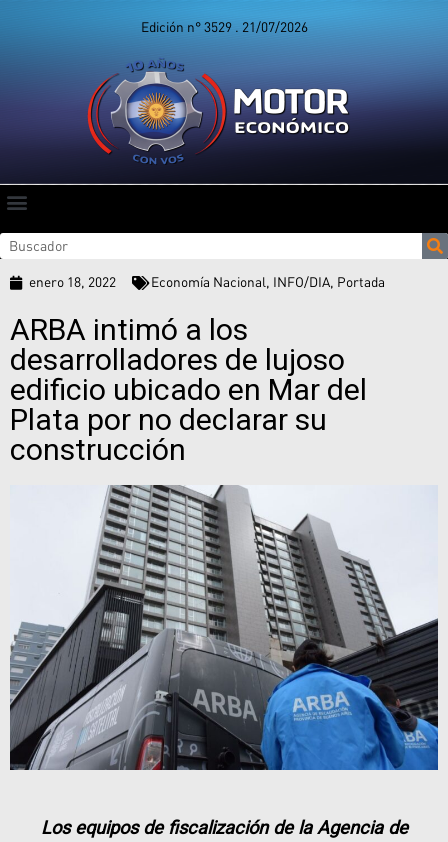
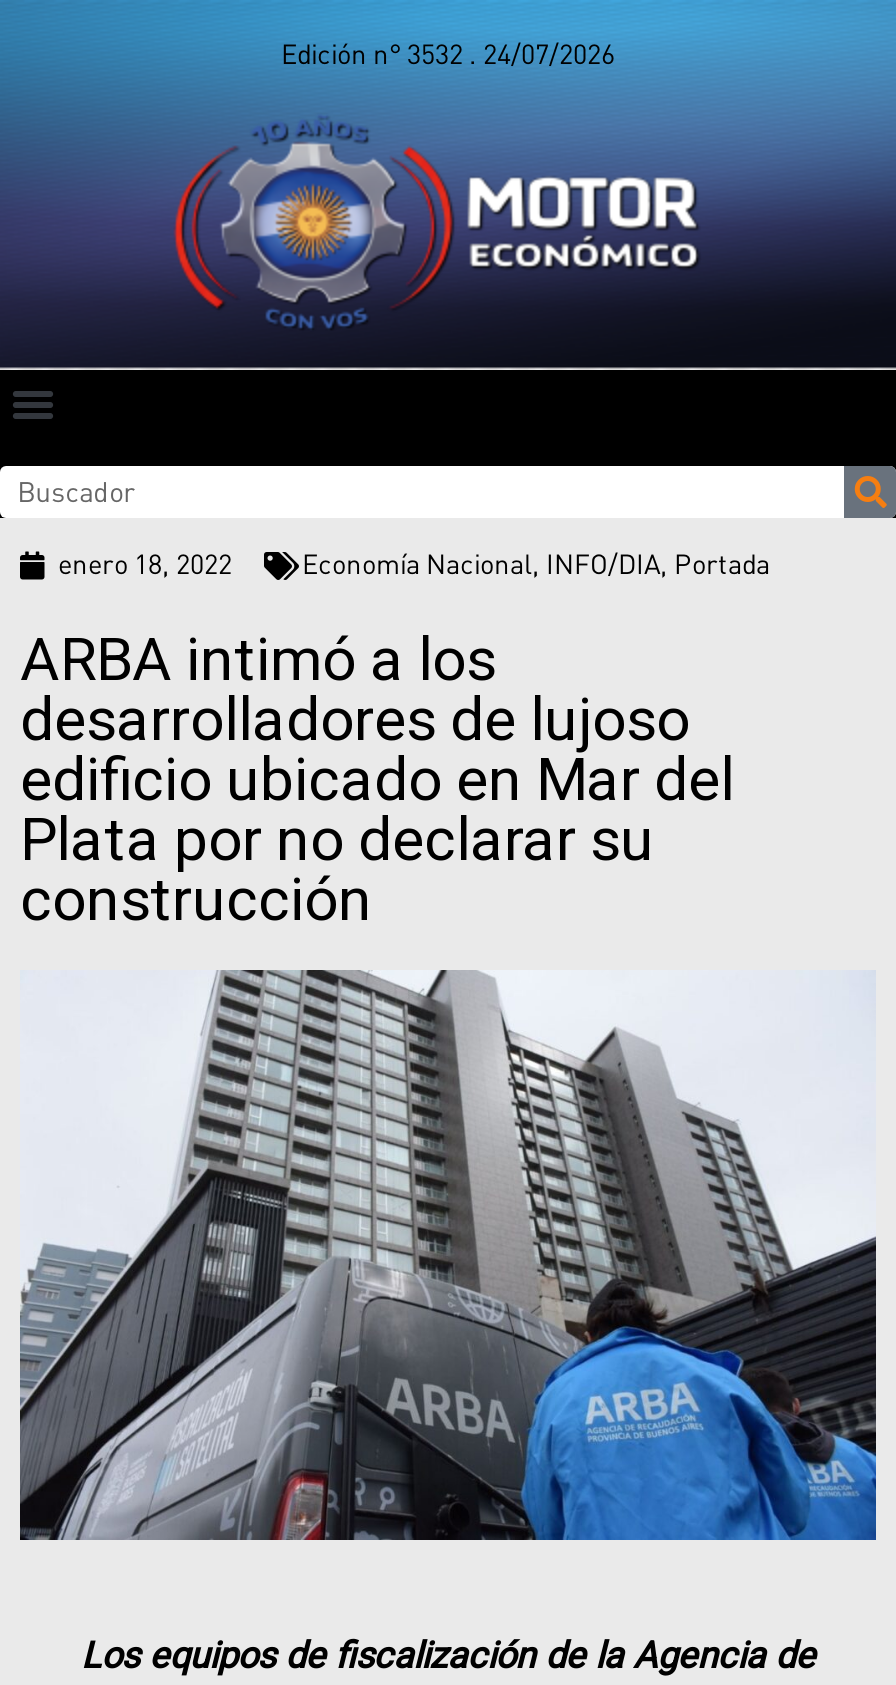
[140,19,307,35] Edición n° 3529 . 21/07/2026 -> [281,38,615,70] Edición n° 3532 . 24/07/2026

